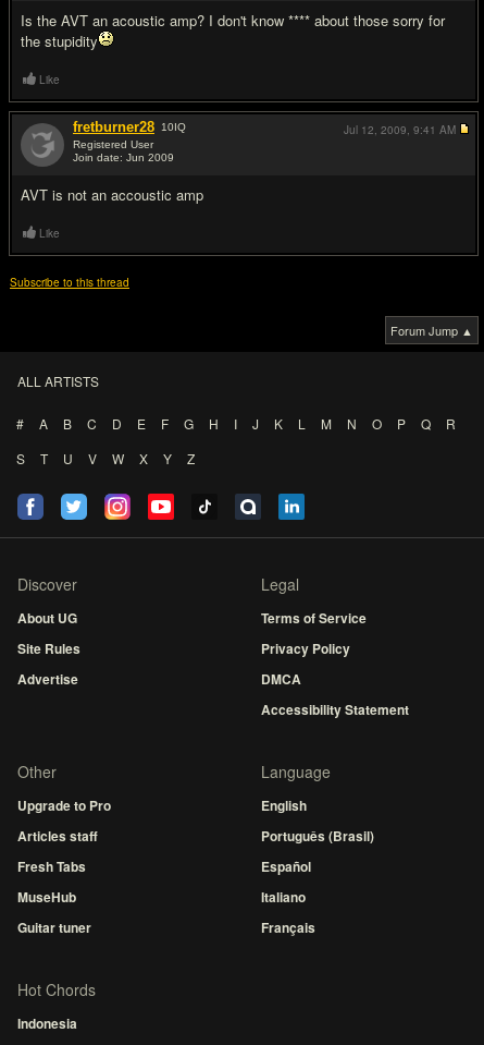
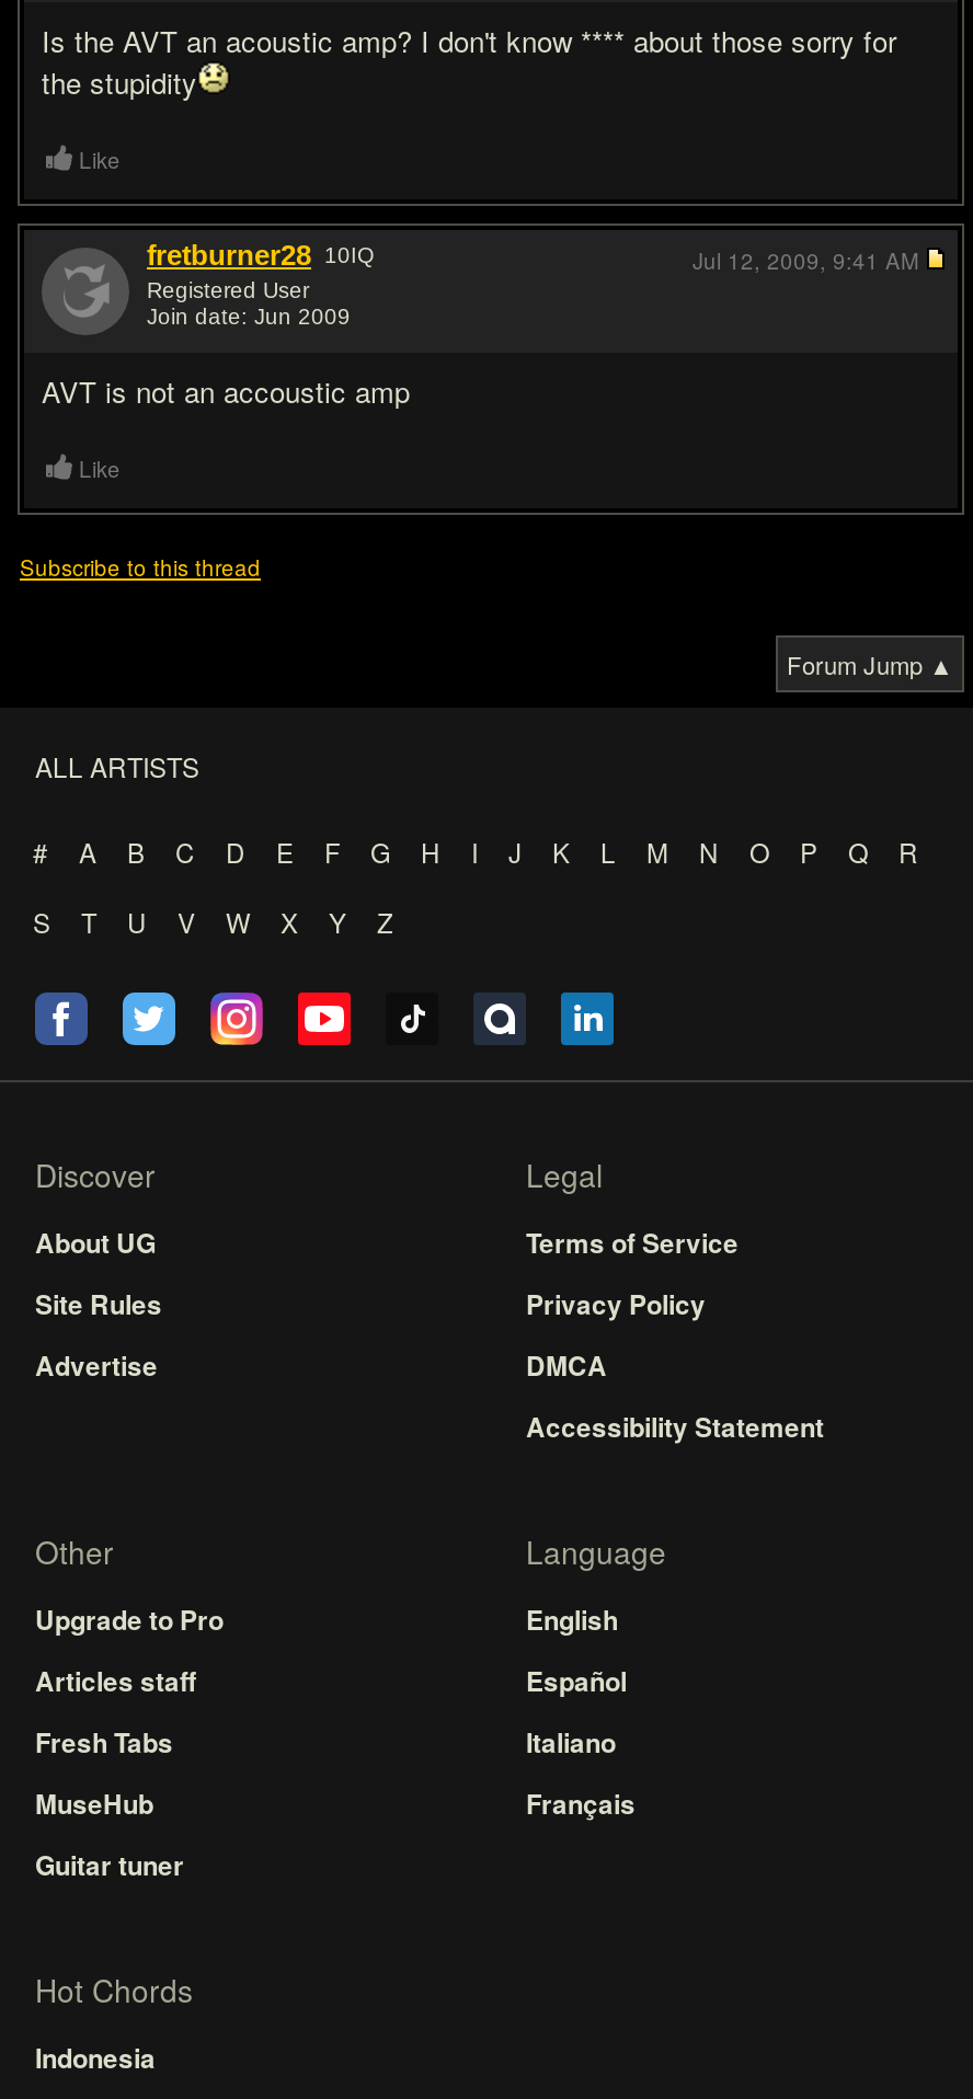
[261,826,374,846] Português (Brasil) -> none
moved [261,856,315,937] -> [526,1661,636,1823]: Español | Italiano | Français

